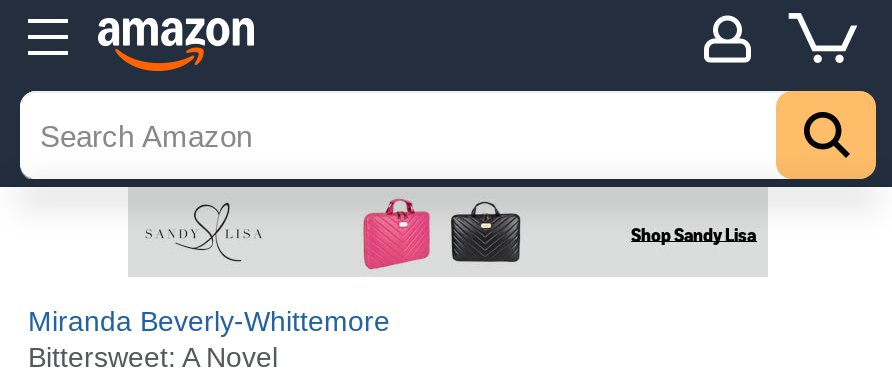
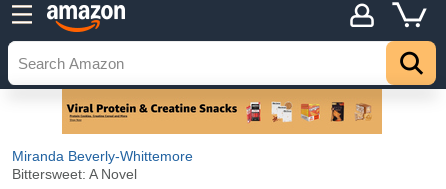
[130,185,766,275] [image] -> [62,88,382,134] [image]

